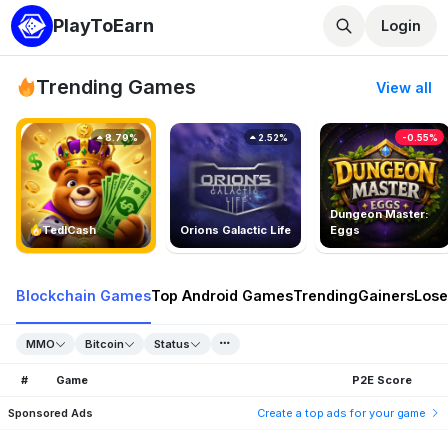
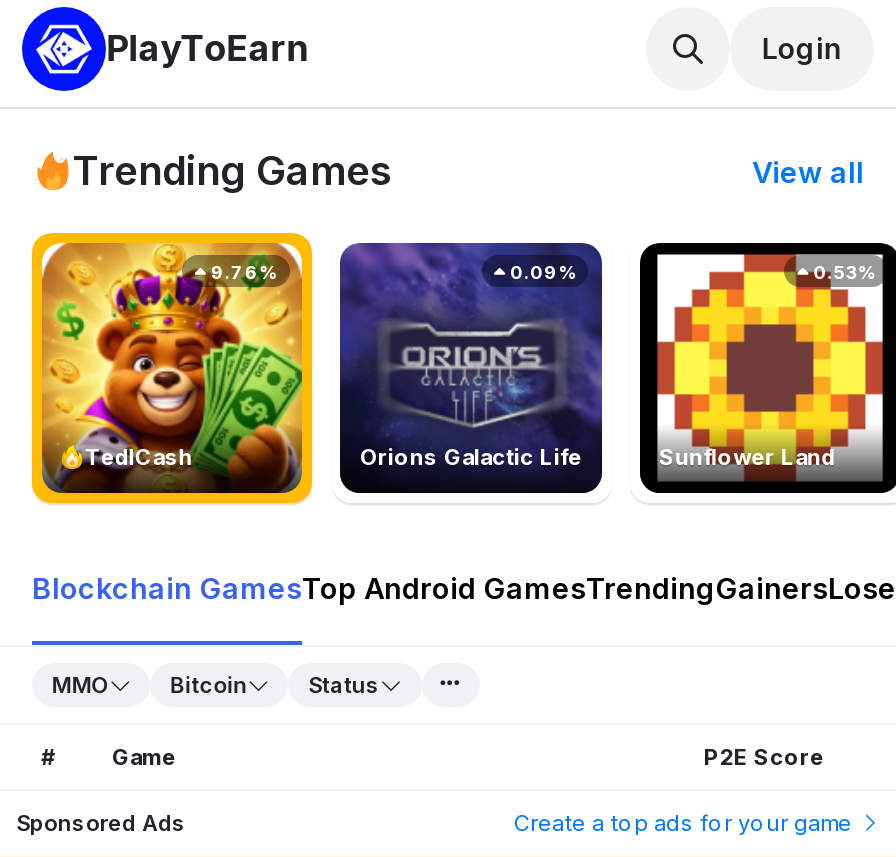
[321,124,445,200] [image] | -0.55% -> [644,247,890,397] [image] | 0.53%
[103,132,138,143] 8.79% -> [207,261,277,283] 9.76%
[256,132,288,143] 2.52% -> [506,261,576,283] 0.09%
[330,207,429,237] Dungeon Master: | Eggs -> [659,443,835,471] Sunflower Land

